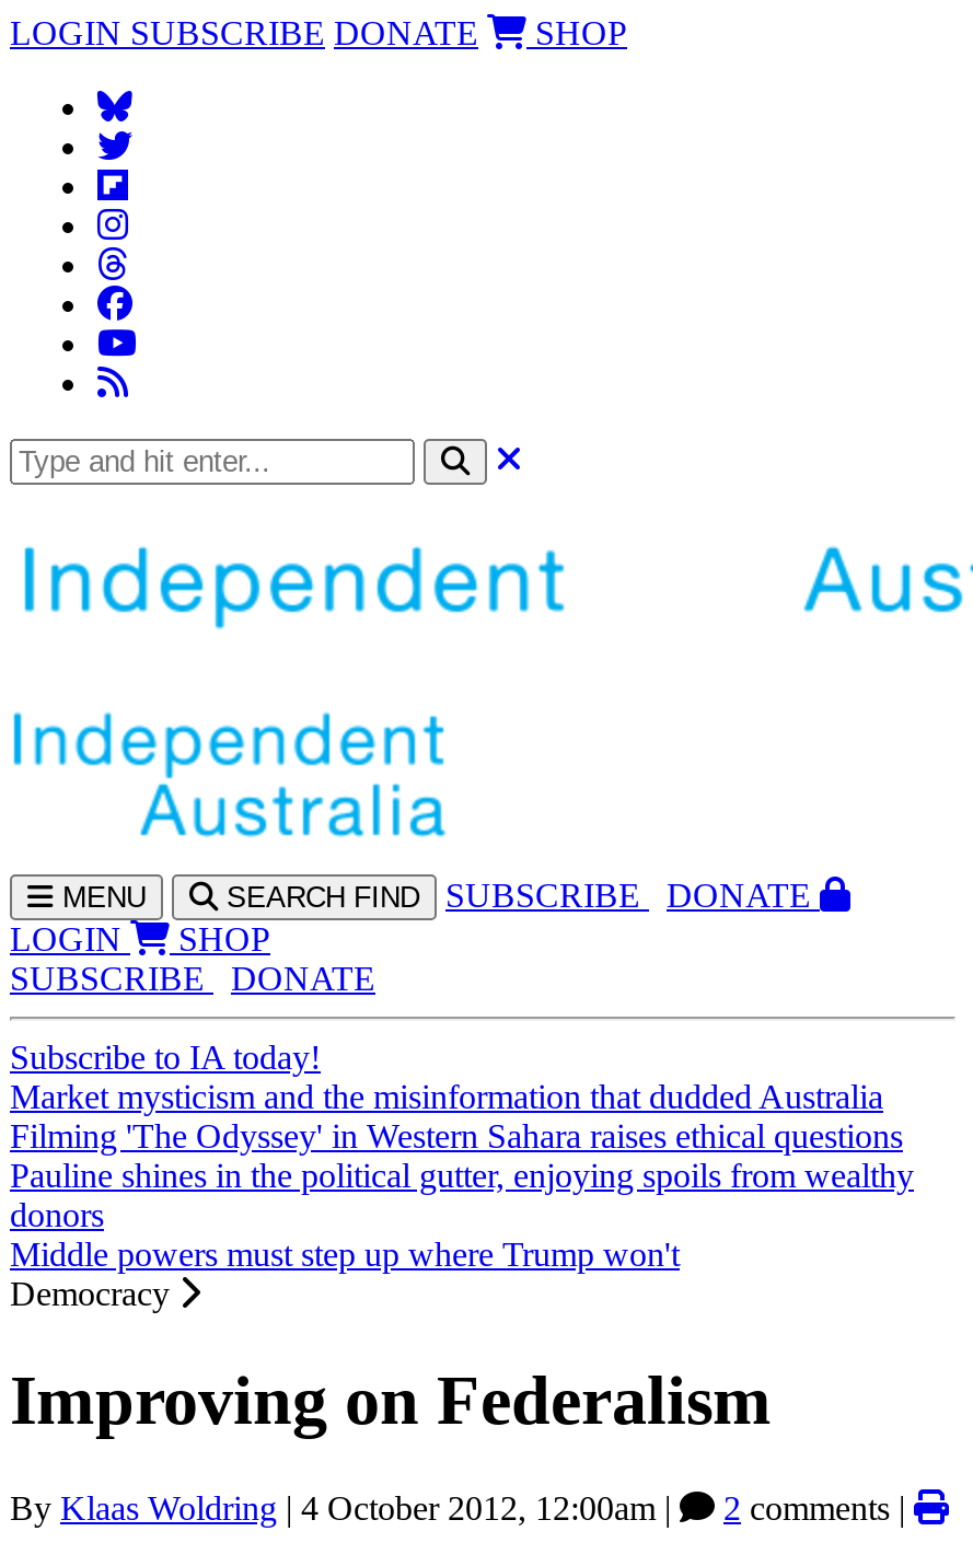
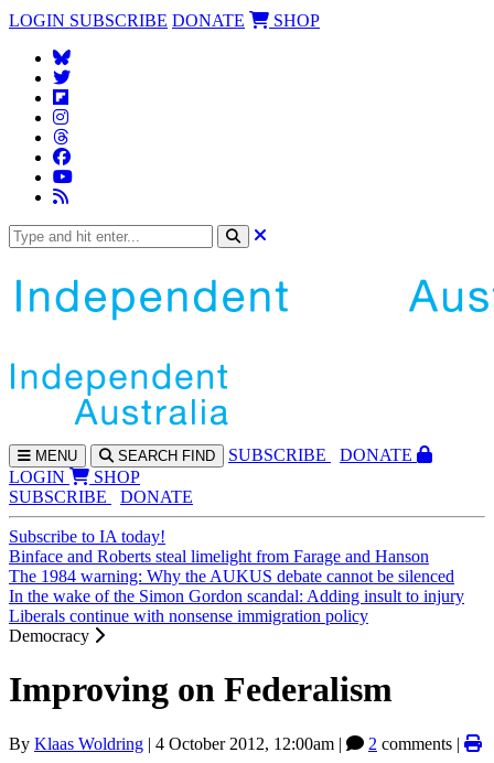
[10,1078,914,1273] Market mysticism and the misinformation that dudded Australia | Filming 'The Odyssey' in Western Sahara raises ethical questions | Pauline shines in the political gutter, enjoying spoils from wealthy | donors | Middle powers must step up where Trump won't -> [9,547,464,625] Binface and Roberts steal limelight from Farage and Hanson | The 1984 warning: Why the AUKUS debate cannot be silenced | In the wake of the Simon Gordon scandal: Adding insult to injury | Liberals continue with nonsense immigration policy

